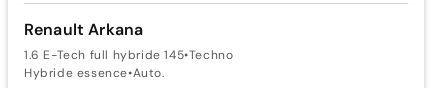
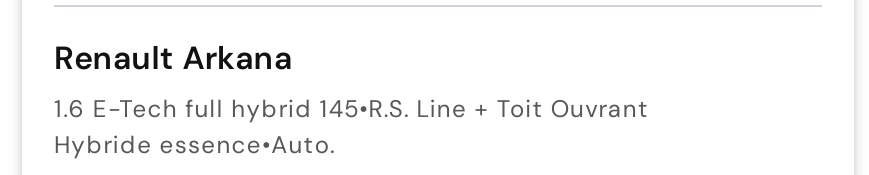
[24,47,233,63] 1.6 E-Tech full hybride 145•Techno -> [54,93,649,125] 1.6 E-Tech full hybrid 145•R.S. Line + Toit Ouvrant

